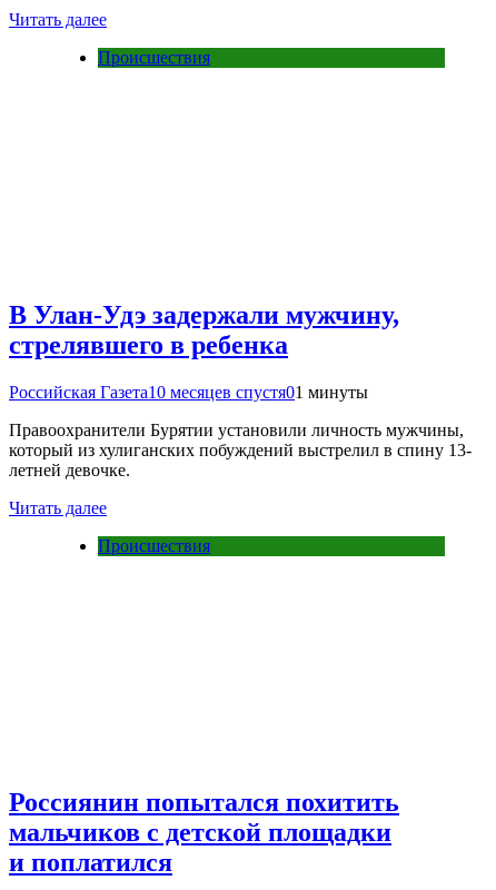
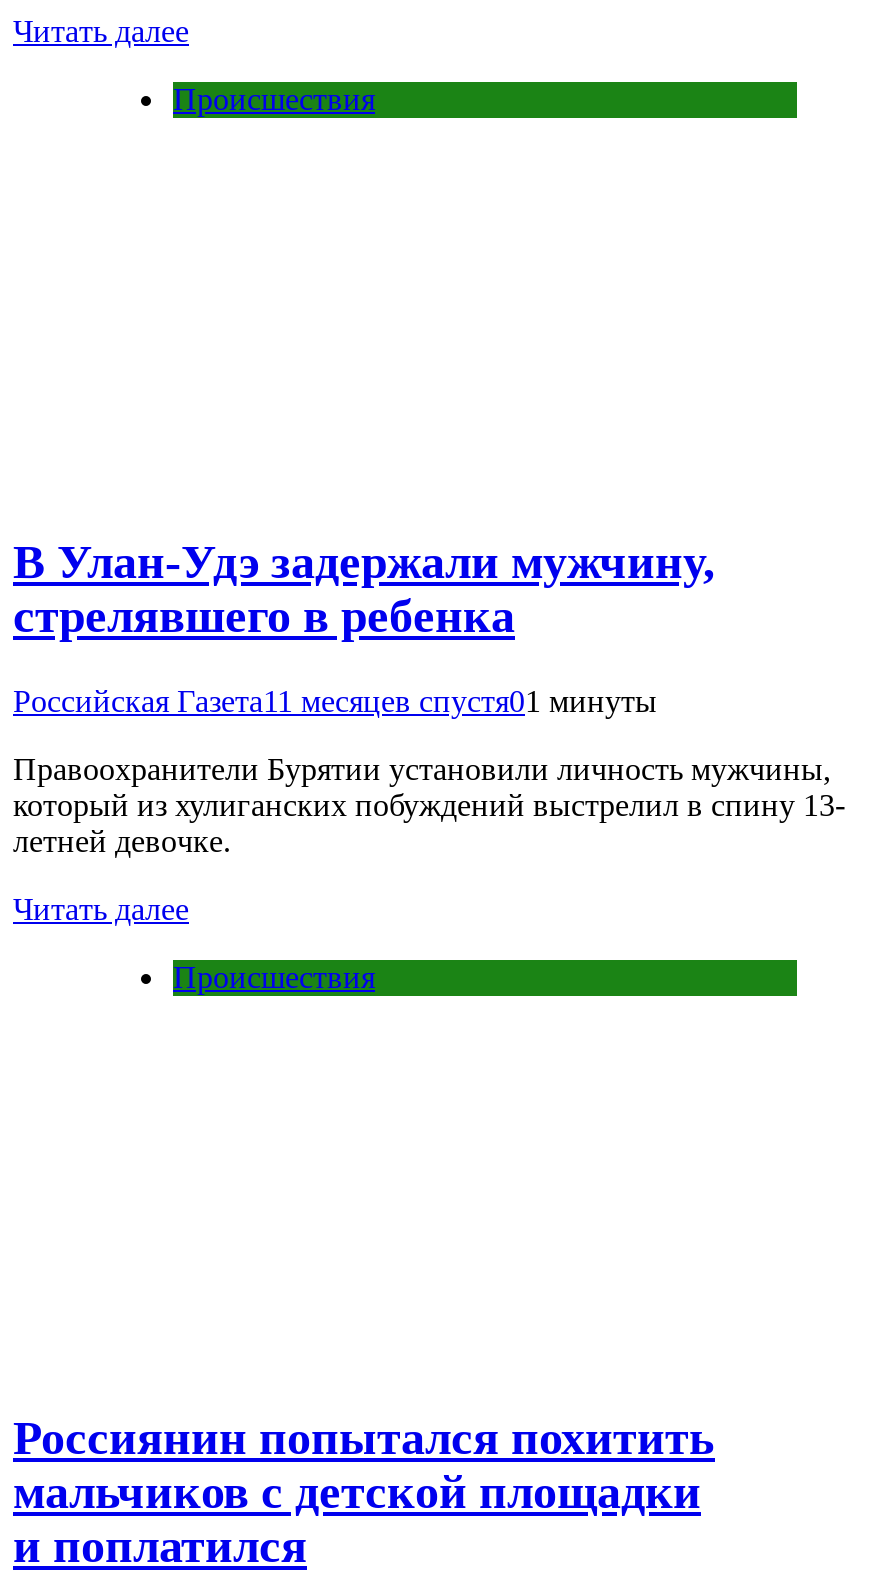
[9,382,368,401] Российская Газета10 месяцев спустя01 минуты -> [13,683,657,717] Российская Газета11 месяцев спустя01 минуты

